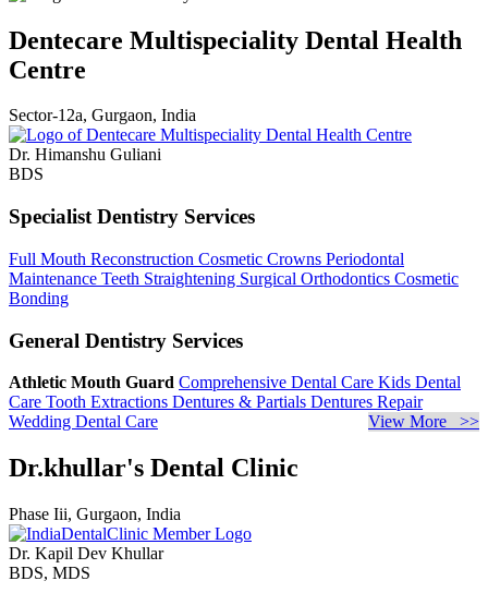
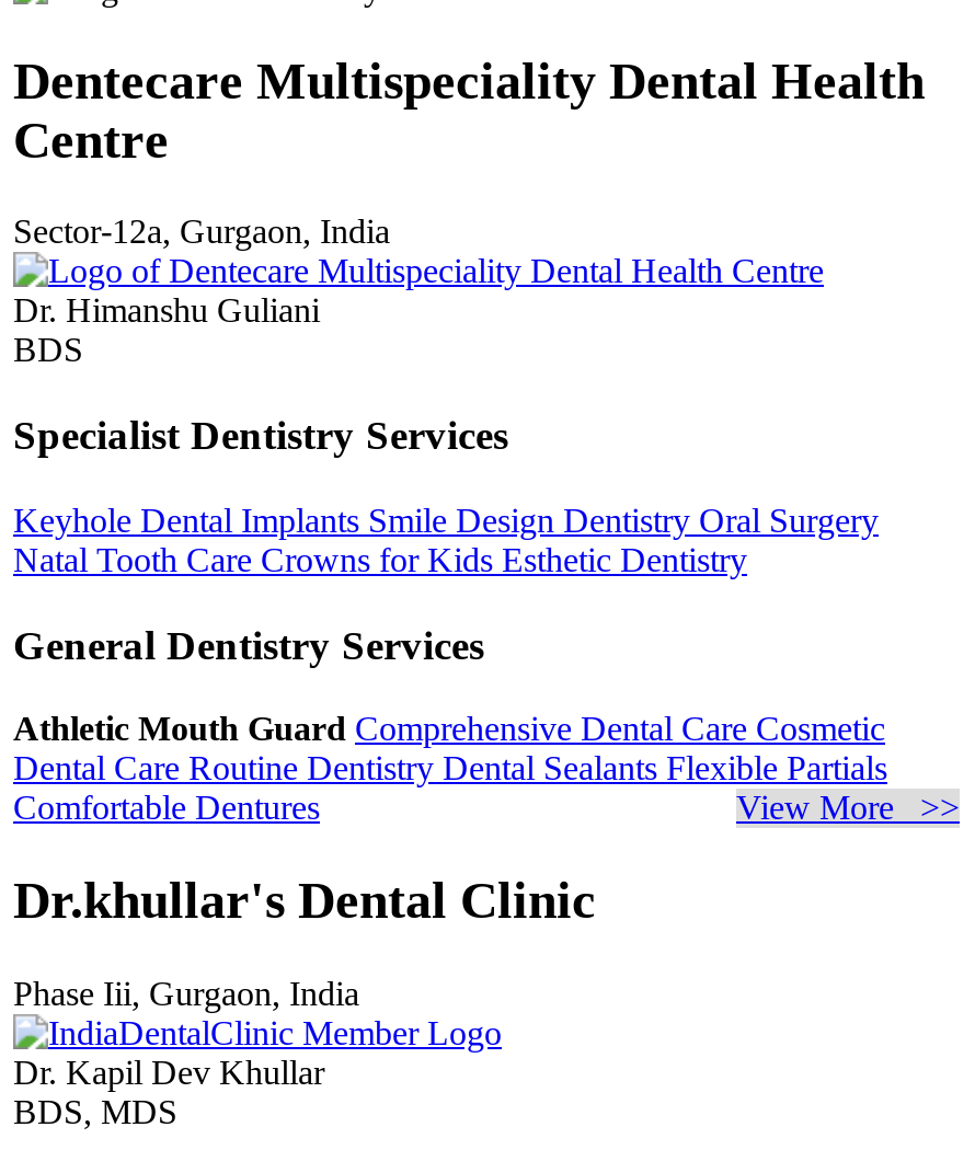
[9,250,459,307] Full Mouth Reconstruction Cosmetic Crowns Periodontal | Maintenance Teeth Straightening Surgical Orthodontics Cosmetic | Bonding -> [13,501,879,578] Keyhole Dental Implants Smile Design Dentistry Oral Surgery | Natal Tooth Care Crowns for Kids Esthetic Dentistry
[9,373,461,431] Athletic Mouth Guard Comprehensive Dental Care Kids Dental | Care Tooth Extractions Dentures & Partials Dentures Repair | Wedding Dental Care -> [13,710,887,826] Athletic Mouth Guard Comprehensive Dental Care Cosmetic | Dental Care Routine Dentistry Dental Sealants Flexible Partials | Comfortable Dentures

